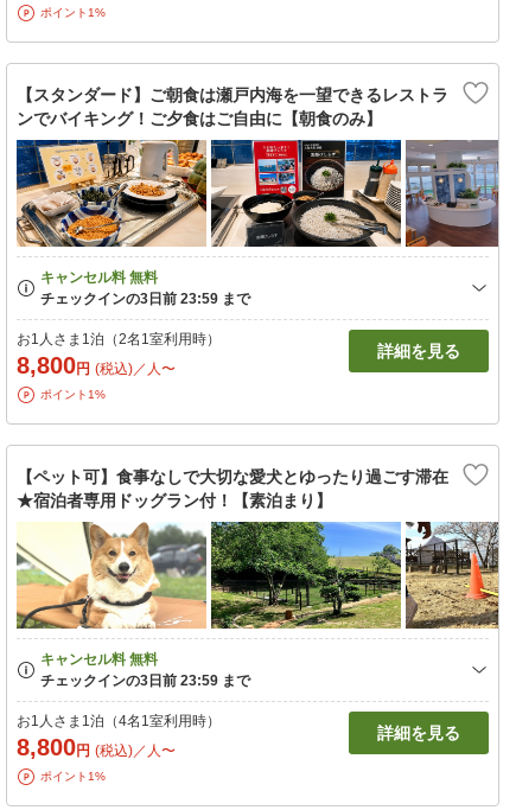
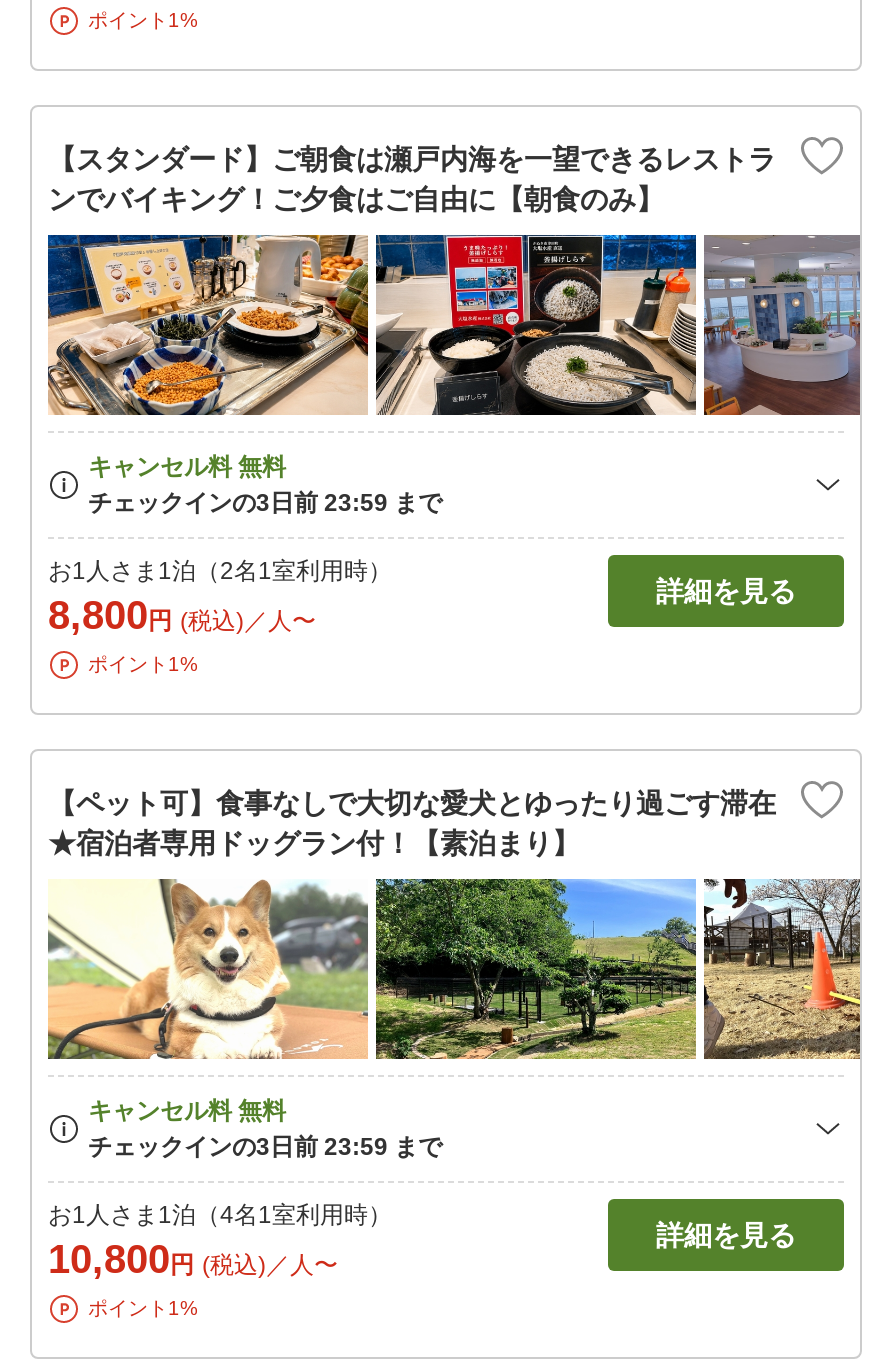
[17,734,176,760] 8,800円 (税込)／人〜 -> [48,1237,338,1281] 10,800円 (税込)／人〜

